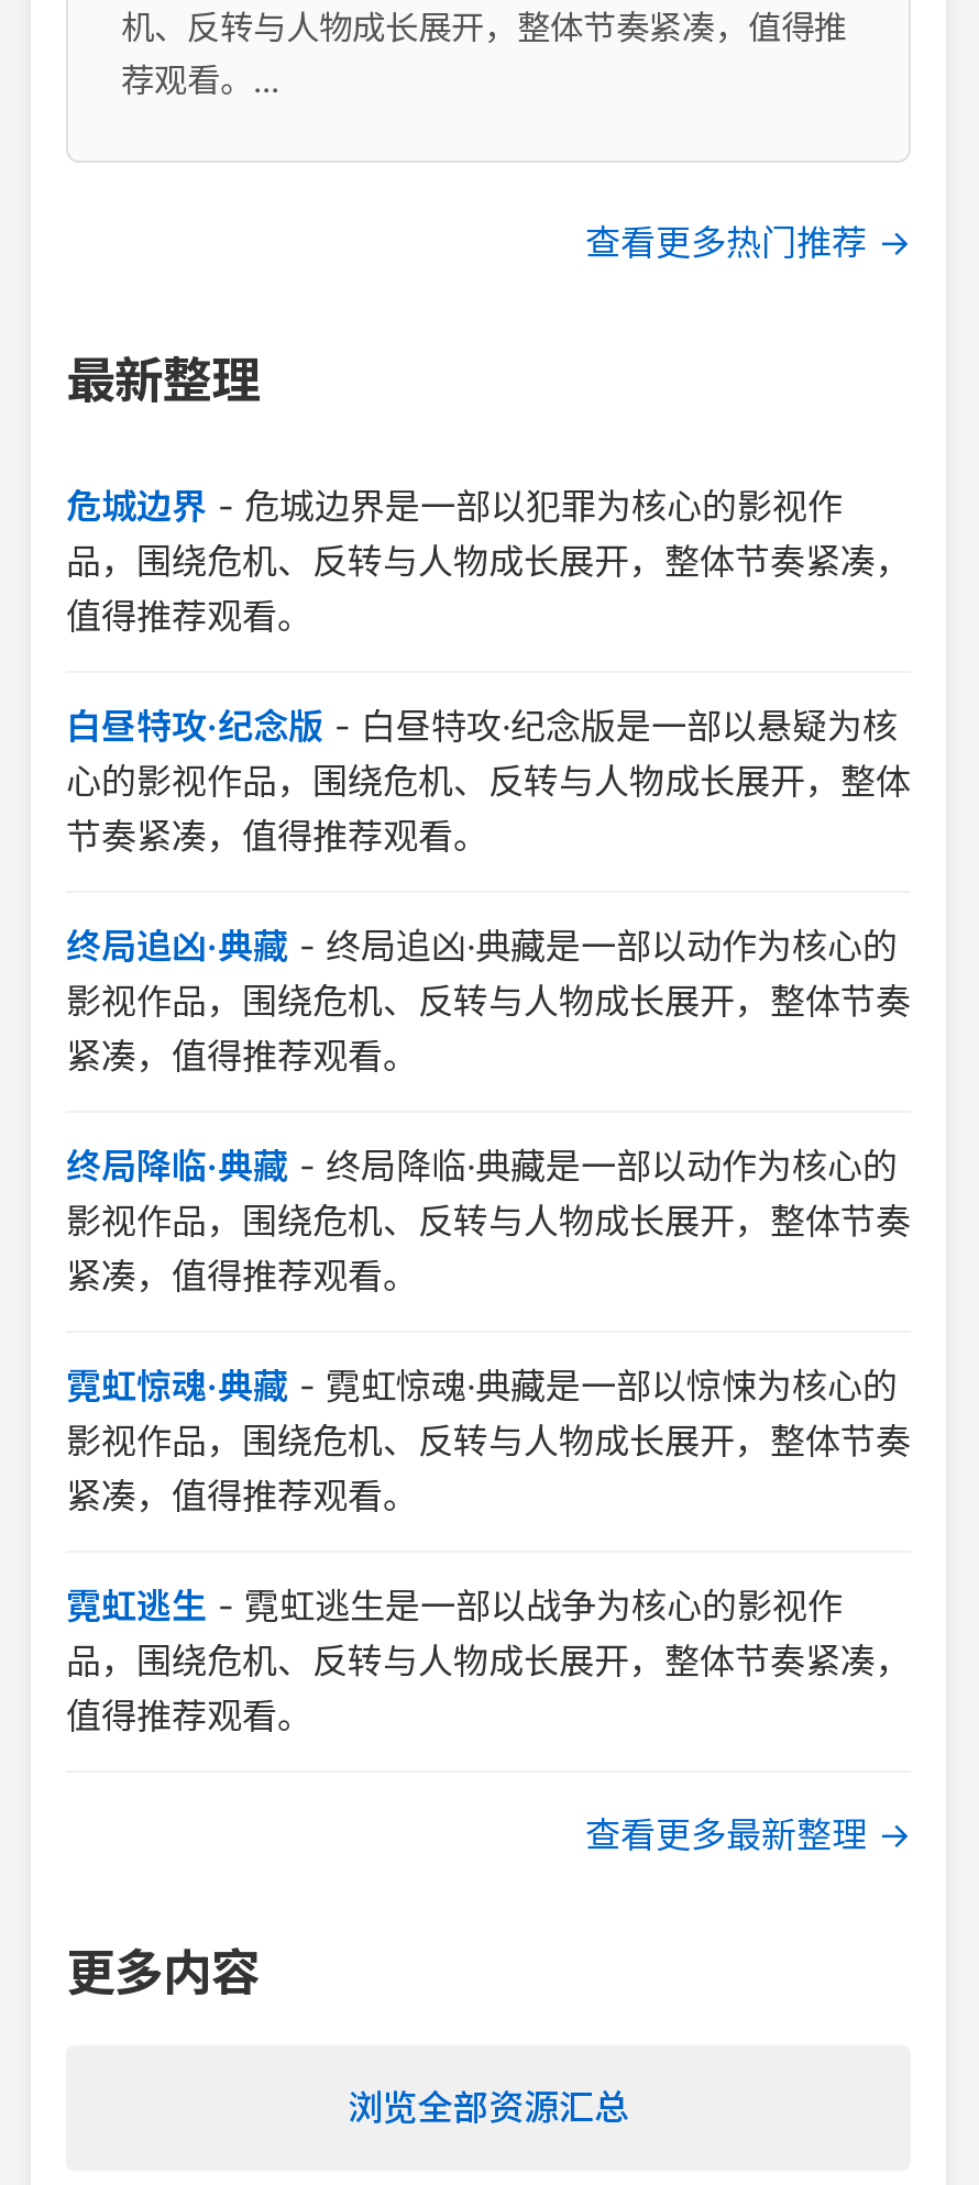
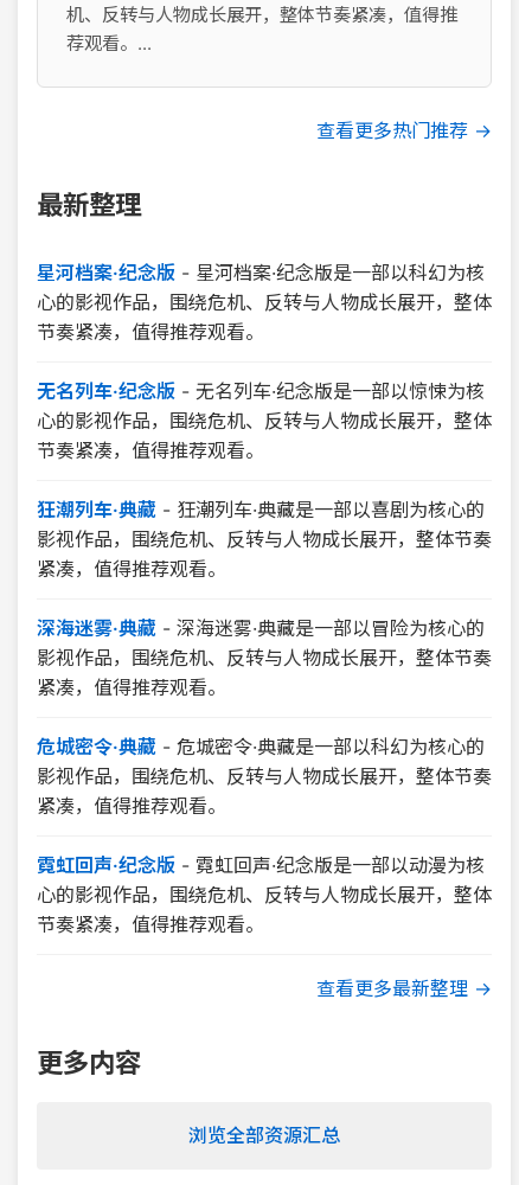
[66,484,911,748] 危城边界-危城边界是一部以犯罪为核心的影视作 | 品，围绕危机、反转与人物成长展开，整体节奏紧凑， | 值得推荐观看。 | 白昼特攻·纪念版-白昼特攻·纪念版是一部以悬疑为核 -> [37,261,485,284] 星河档案·纪念版-星河档案·纪念版是一部以科幻为核
moved [66,759,911,858] -> [37,290,492,344]: 心的影视作品，围绕危机、反转与人物成长展开，整体 | 节奏紧凑，值得推荐观看。
[66,924,898,968] 终局追凶·典藏-终局追凶·典藏是一部以动作为核心的 -> [37,379,492,521] 无名列车·纪念版-无名列车·纪念版是一部以惊悚为核 | 心的影视作品，围绕危机、反转与人物成长展开，整体 | 节奏紧凑，值得推荐观看。 | 狂潮列车·典藏-狂潮列车·典藏是一部以喜剧为核心的
[66,1144,898,1188] 终局降临·典藏-终局降临·典藏是一部以动作为核心的 -> [37,616,485,640] 深海迷雾·典藏-深海迷雾·典藏是一部以冒险为核心的
[66,1364,898,1408] 霓虹惊魂·典藏-霓虹惊魂·典藏是一部以惊悚为核心的 -> [37,735,485,758] 危城密令·典藏-危城密令·典藏是一部以科幻为核心的
[66,1583,911,1737] 霓虹逃生-霓虹逃生是一部以战争为核心的影视作 | 品，围绕危机、反转与人物成长展开，整体节奏紧凑， | 值得推荐观看。 -> [37,853,492,936] 霓虹回声·纪念版-霓虹回声·纪念版是一部以动漫为核 | 心的影视作品，围绕危机、反转与人物成长展开，整体 | 节奏紧凑，值得推荐观看。

